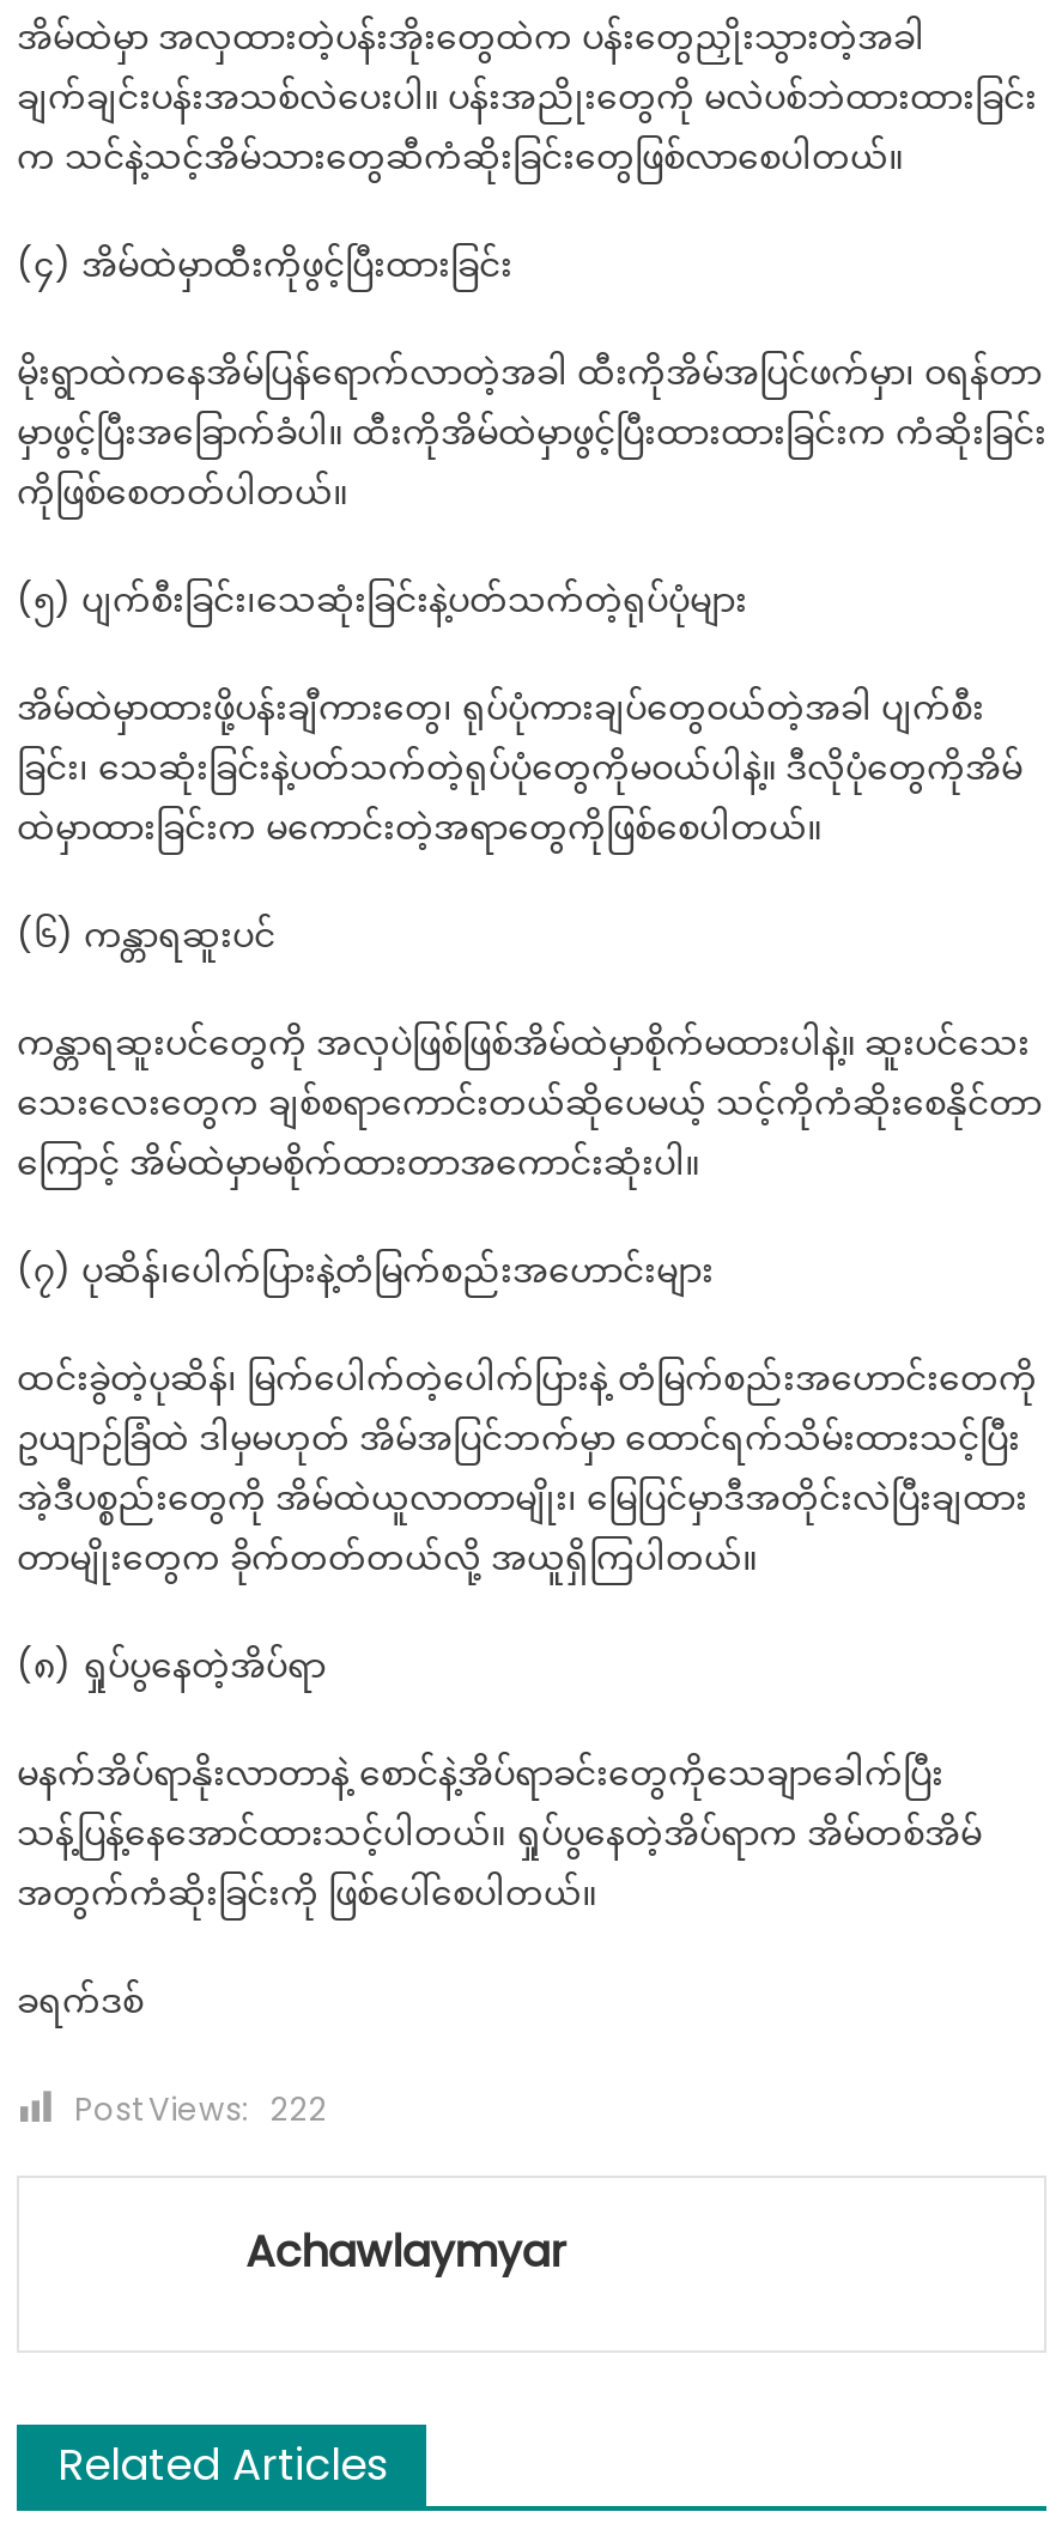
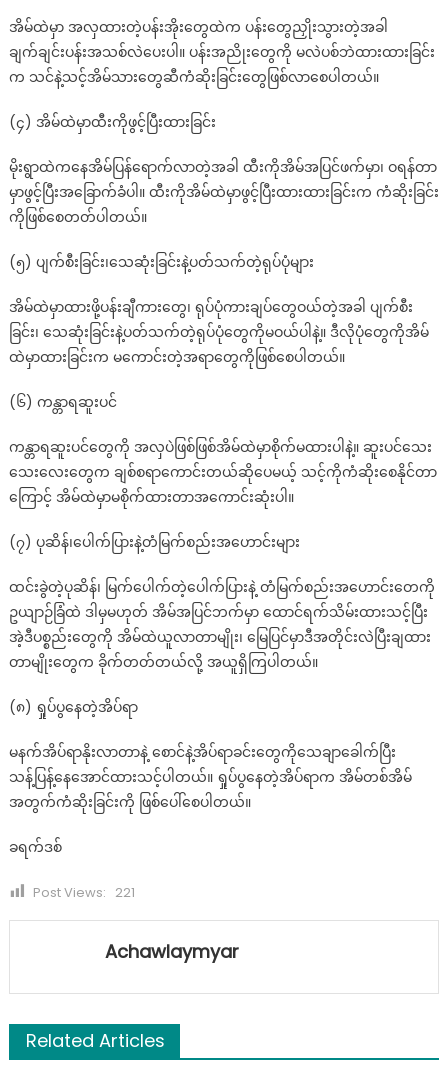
[74,2087,328,2132] Post Views: 222 -> [33,883,135,902] Post Views: 221

